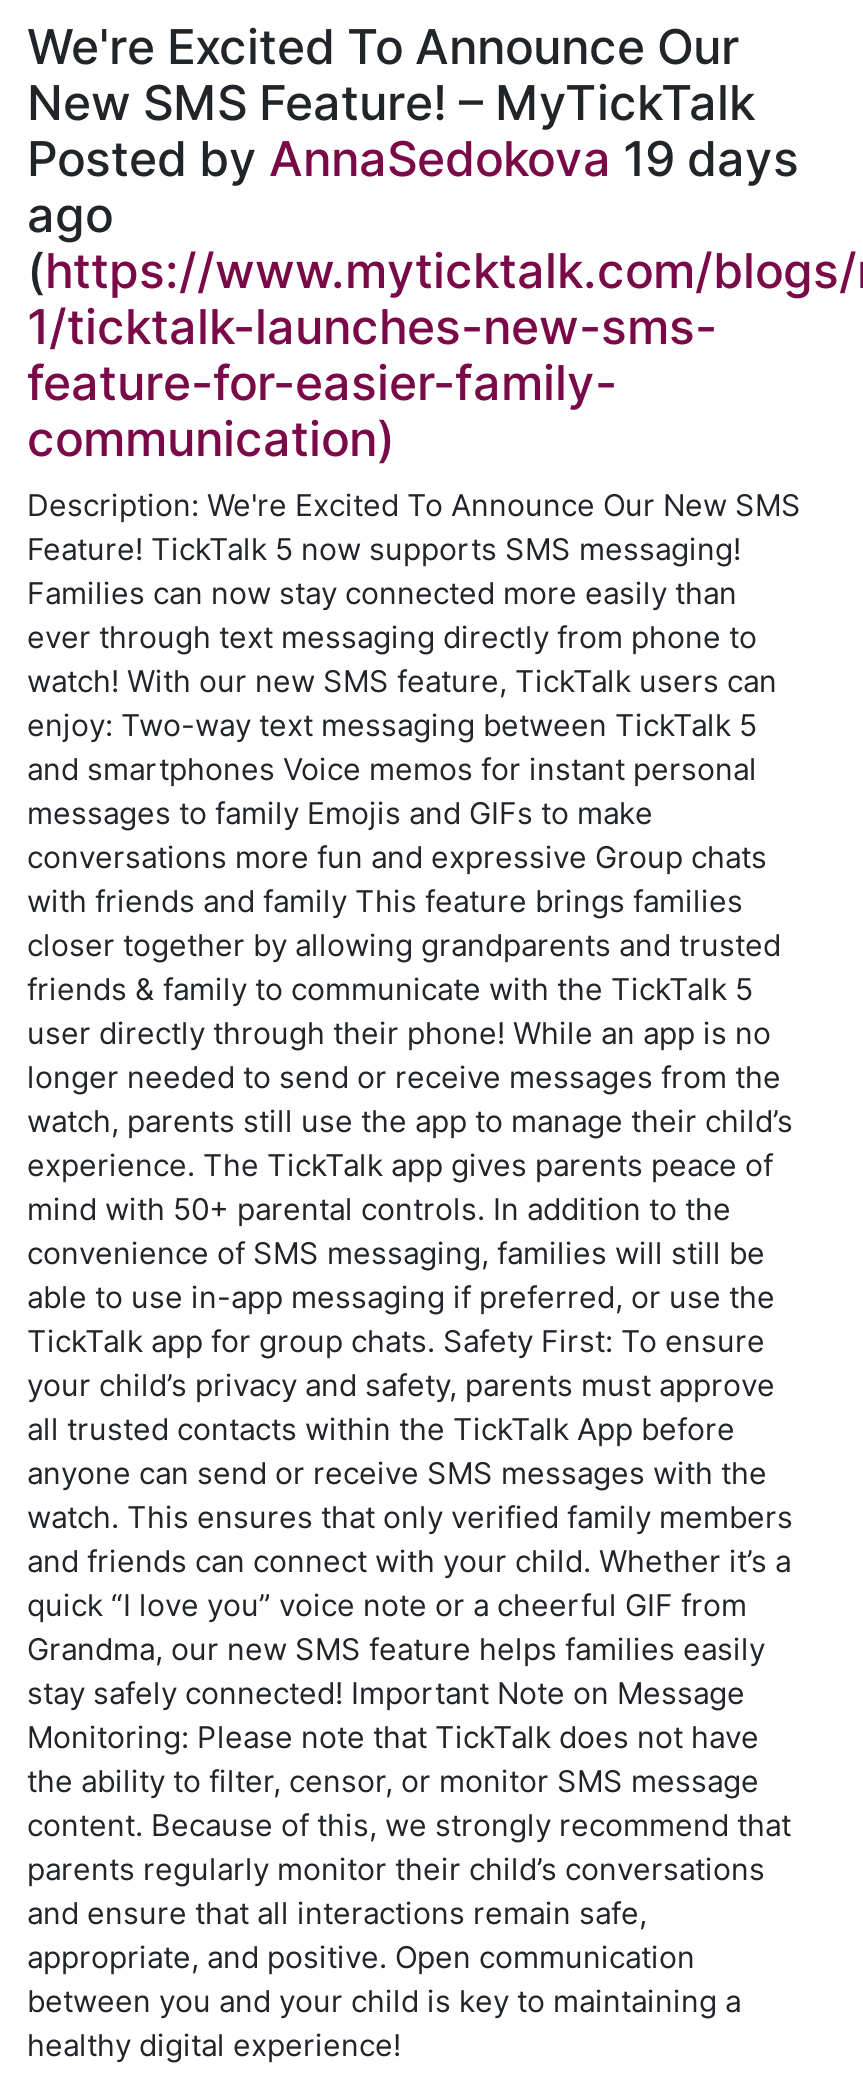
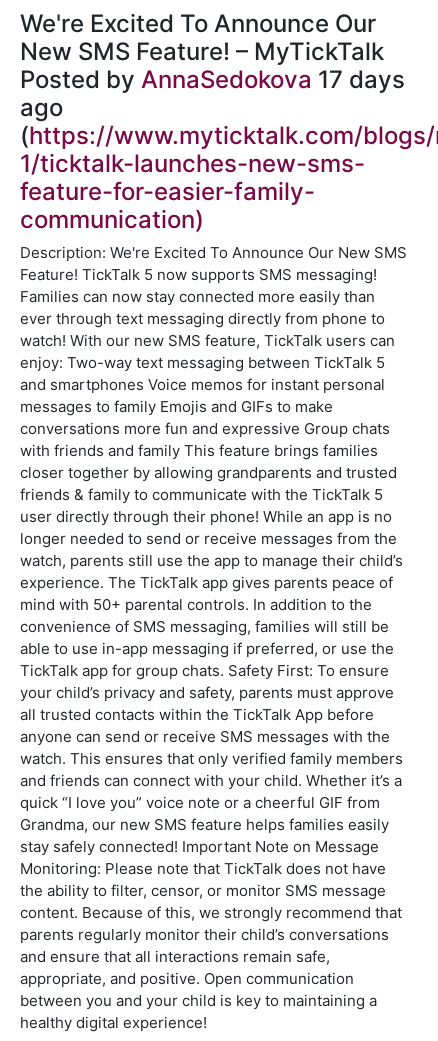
[27,130,799,188] Posted by AnnaSedokova 19 days -> [20,65,405,94] Posted by AnnaSedokova 17 days

